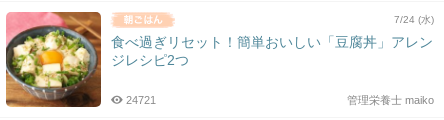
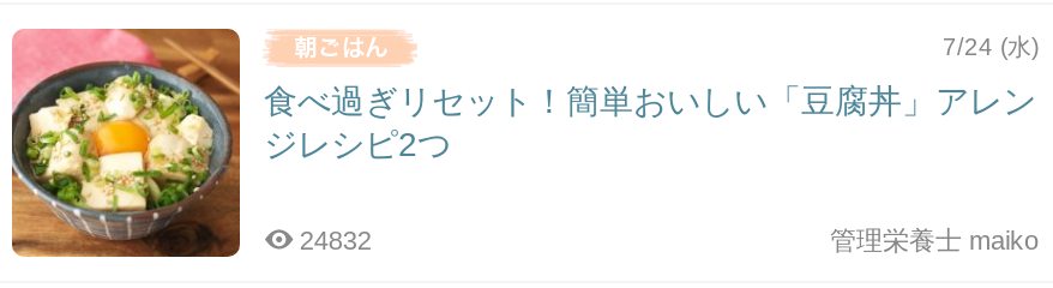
[126,94,156,106] 24721 -> [300,226,372,255] 24832

